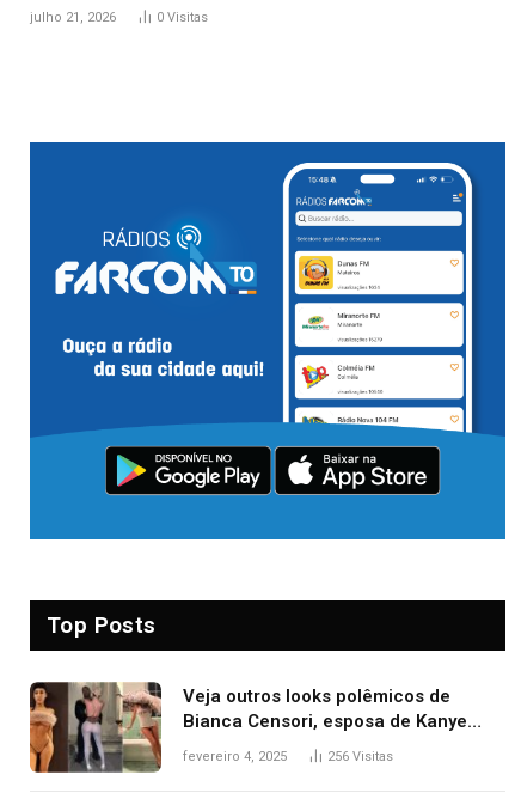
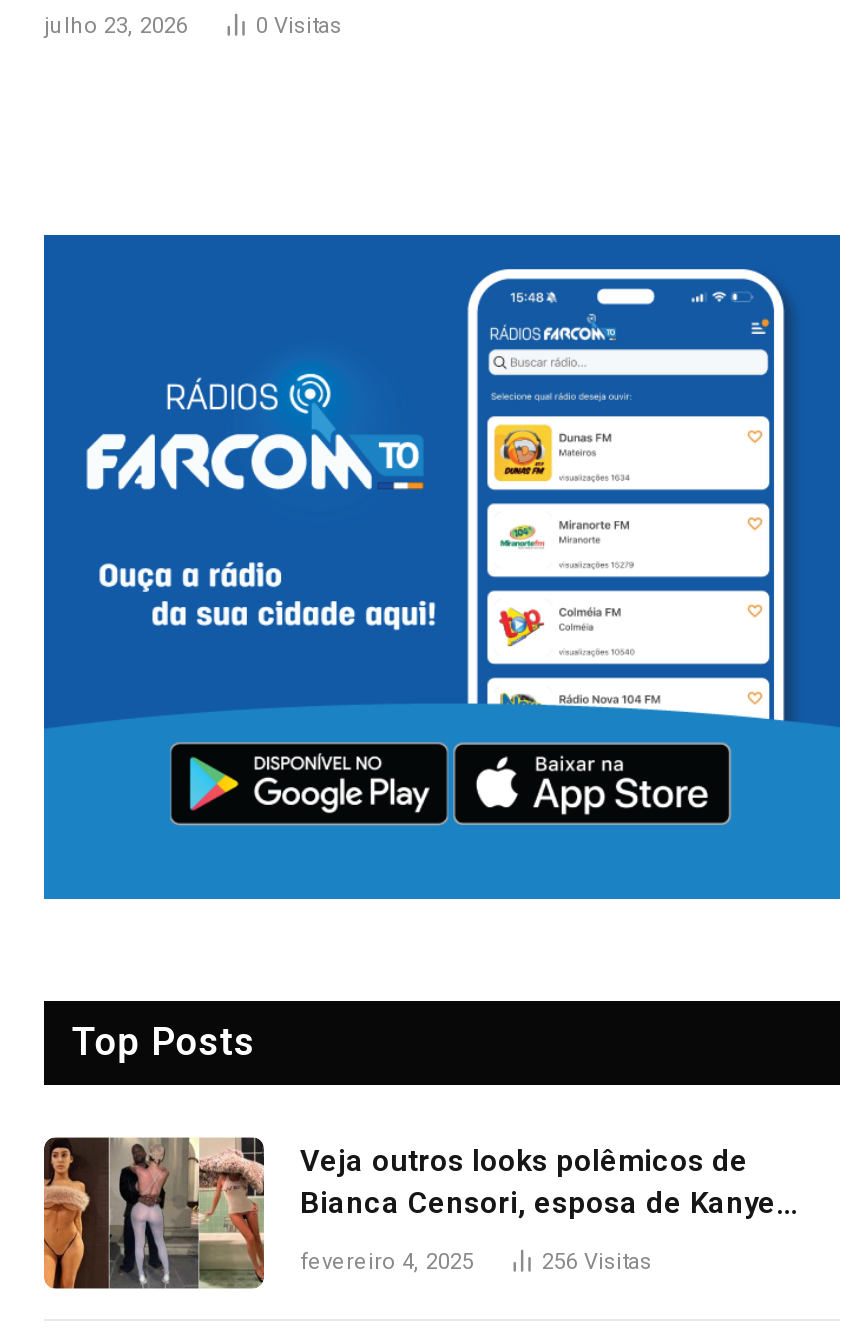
[30,9,116,25] julho 21, 2026 -> [44,13,188,39] julho 23, 2026

